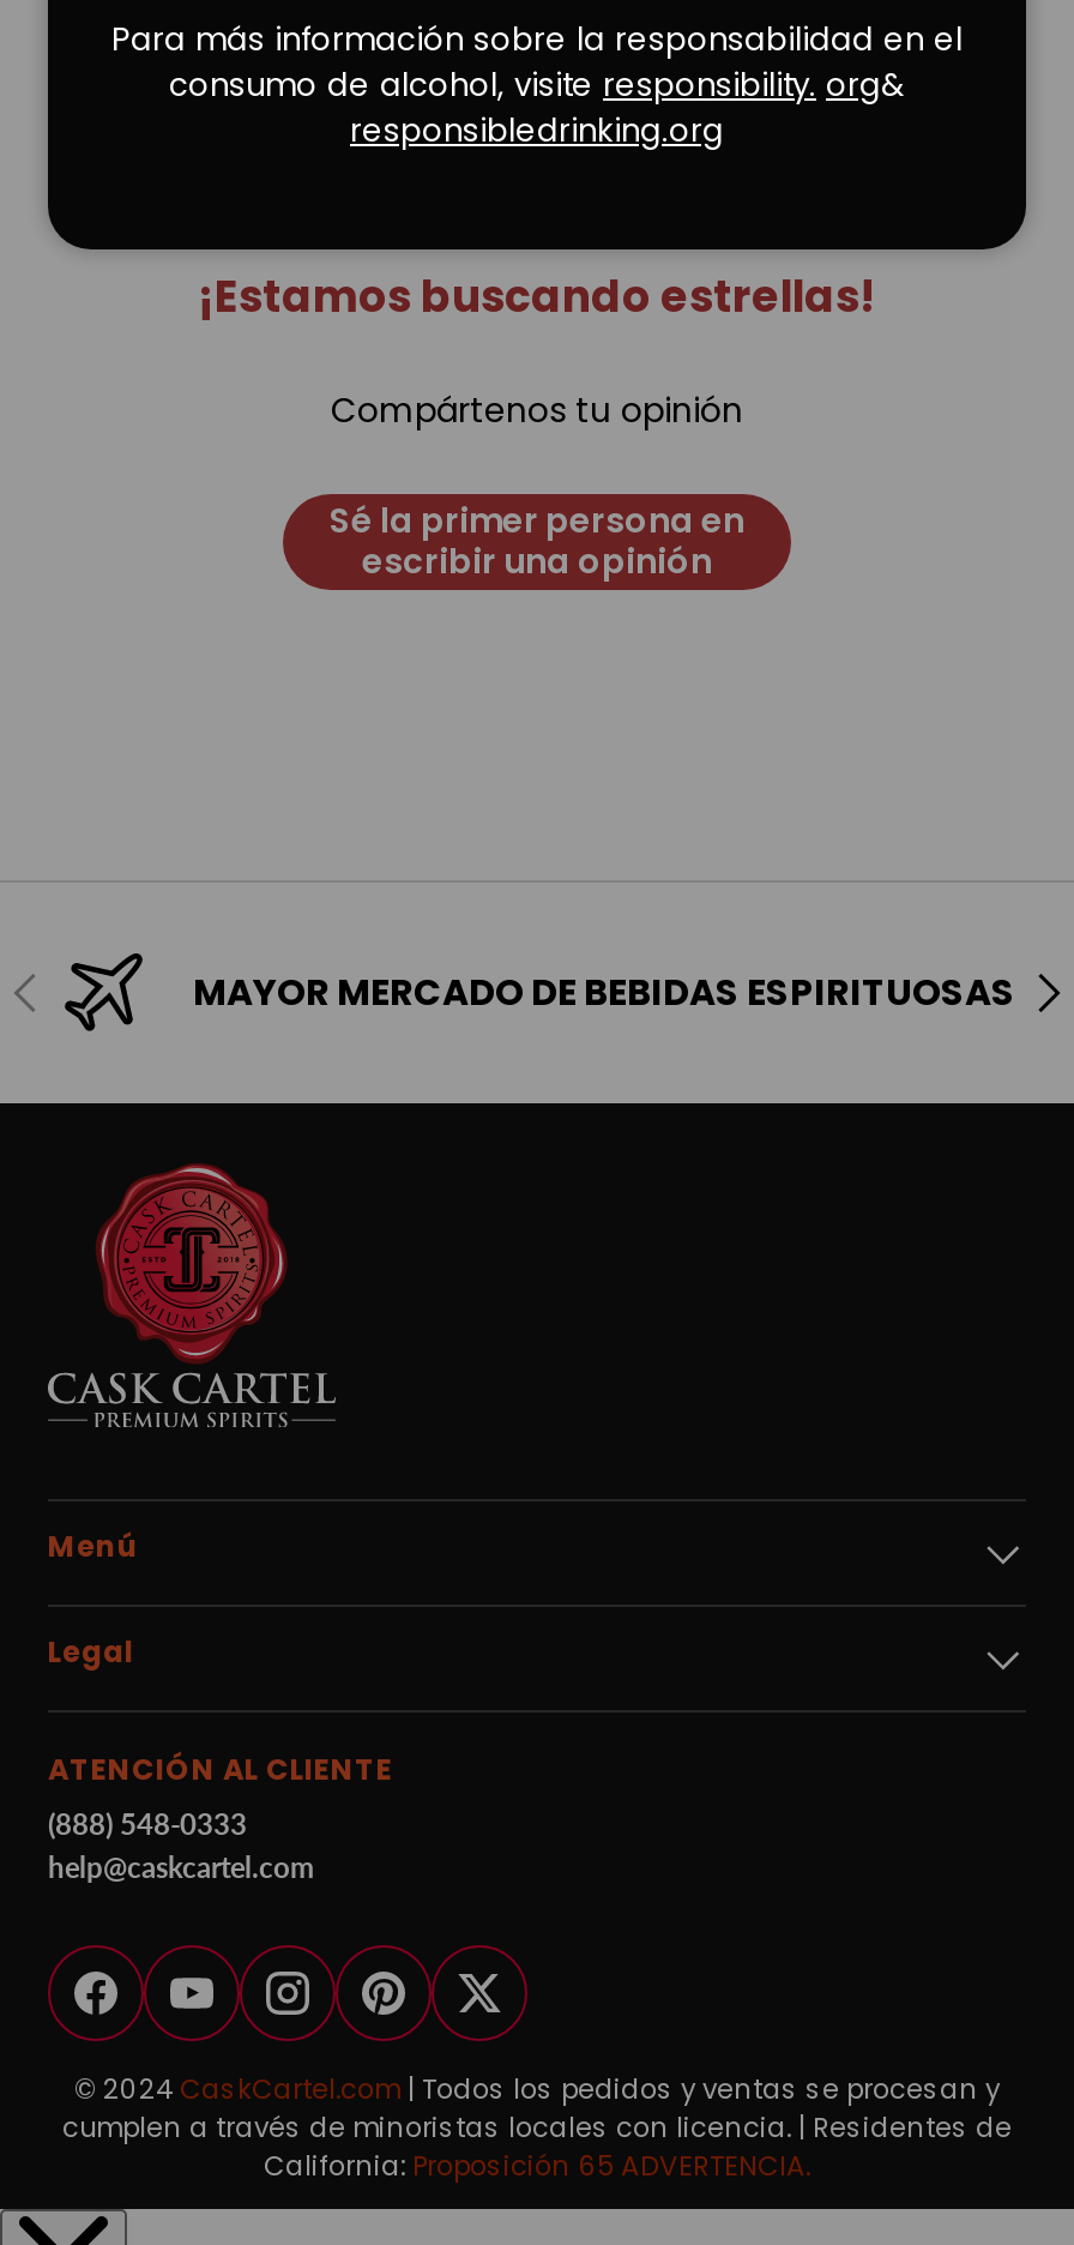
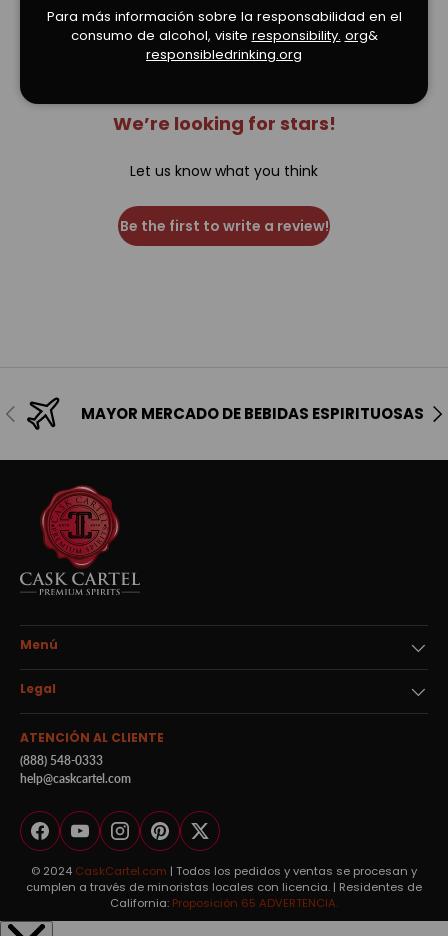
[198,267,876,327] ¡Estamos buscando estrellas! -> [112,111,335,136] We’re looking for stars!
[331,387,743,435] Compártenos tu opinión -> [130,161,318,181] Let us know what you think
[330,497,744,586] Sé la primer persona en | escribir una opinión -> [119,216,328,236] Be the first to write a review!

